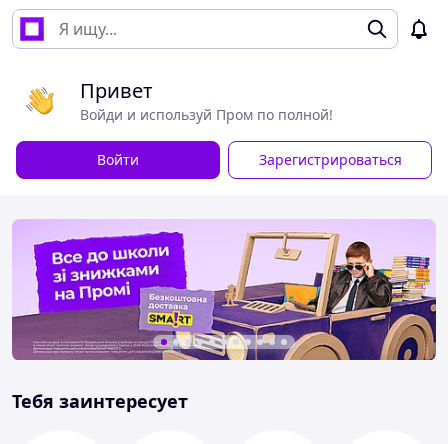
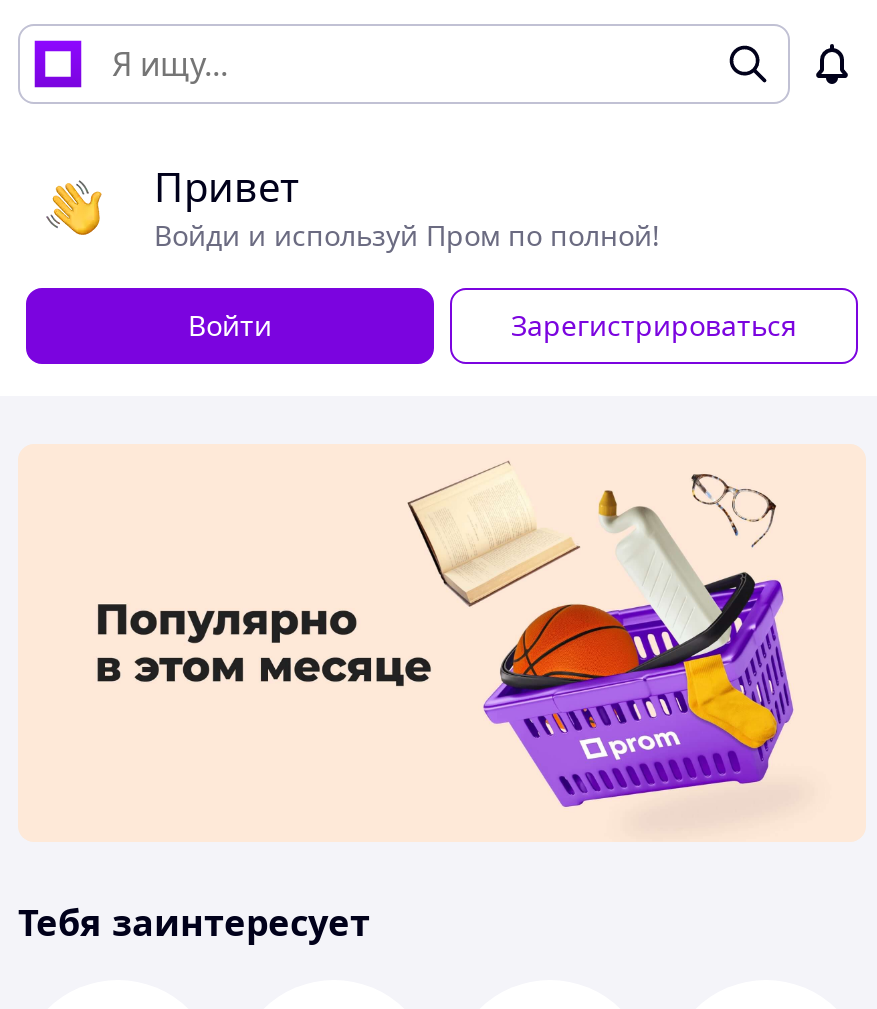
[11,219,437,361] [image] -> [20,446,864,840] [image]

